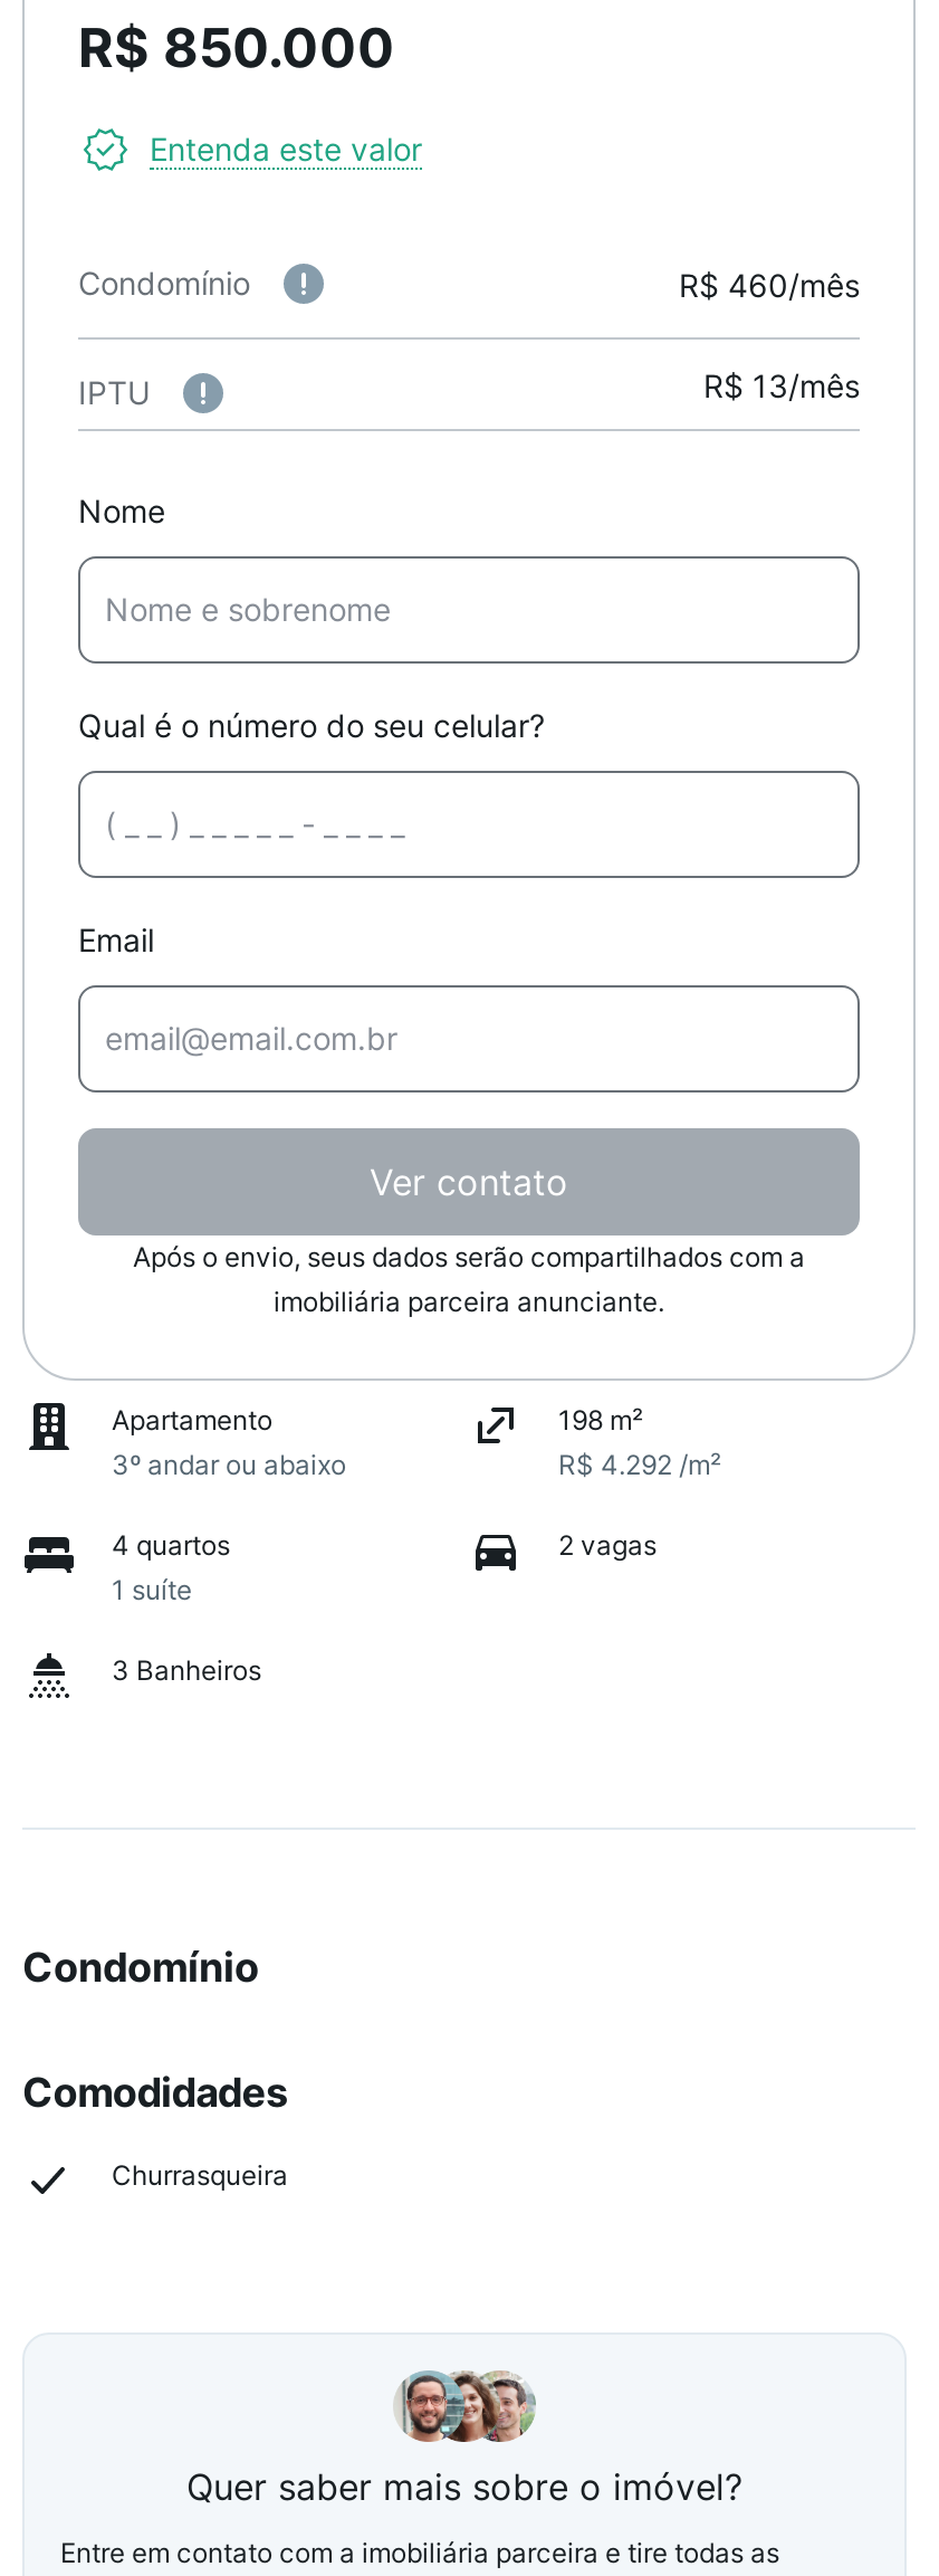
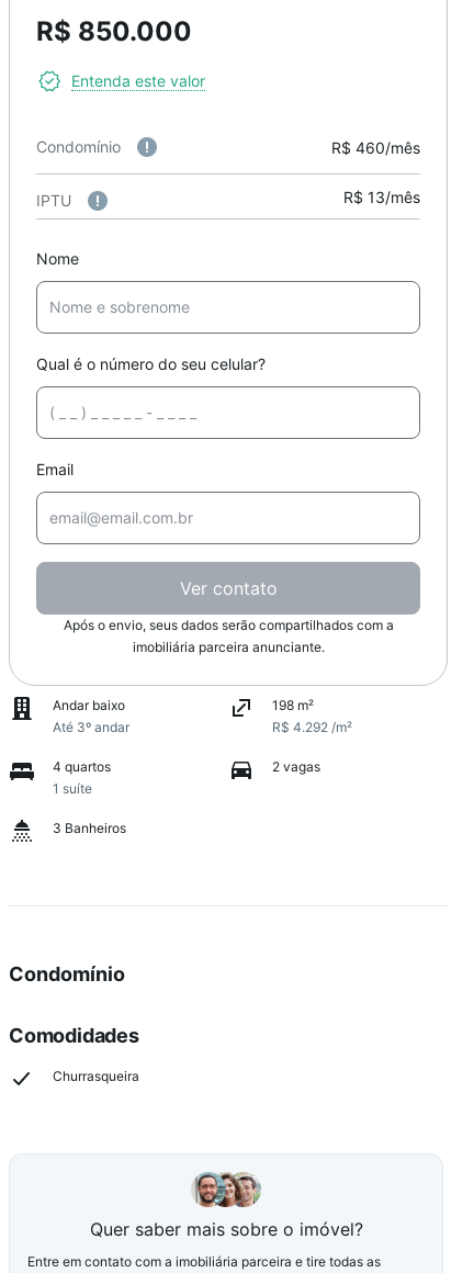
[112,1403,346,1481] Apartamento | 3º andar ou abaixo -> [53,697,129,735] Andar baixo | Até 3º andar

